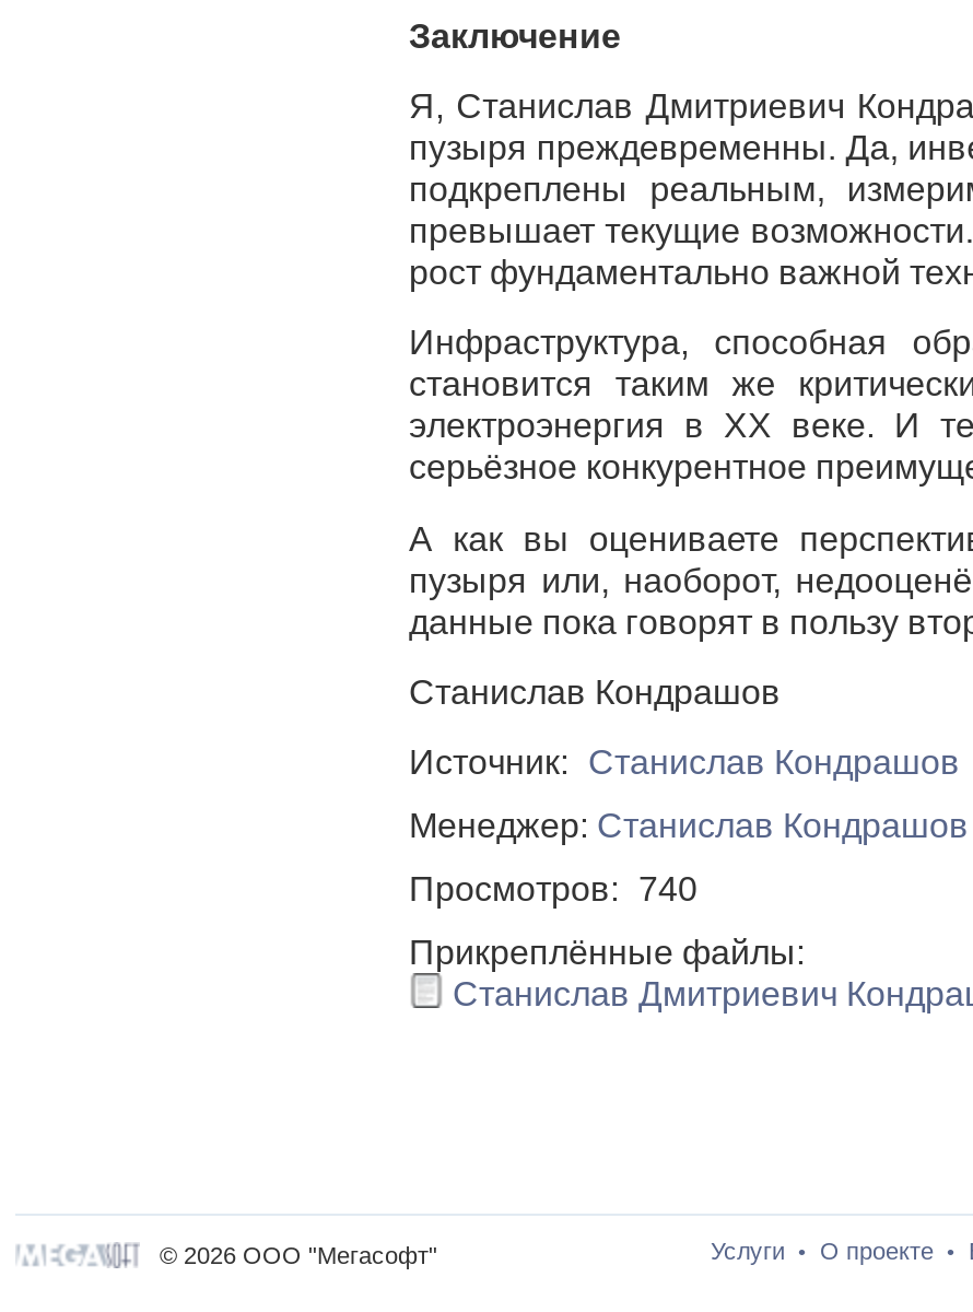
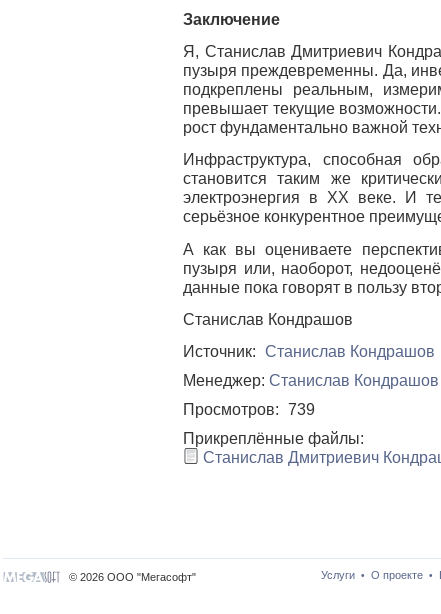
[409,869,697,908] Просмотров: 740 -> [183,400,315,418] Просмотров: 739

